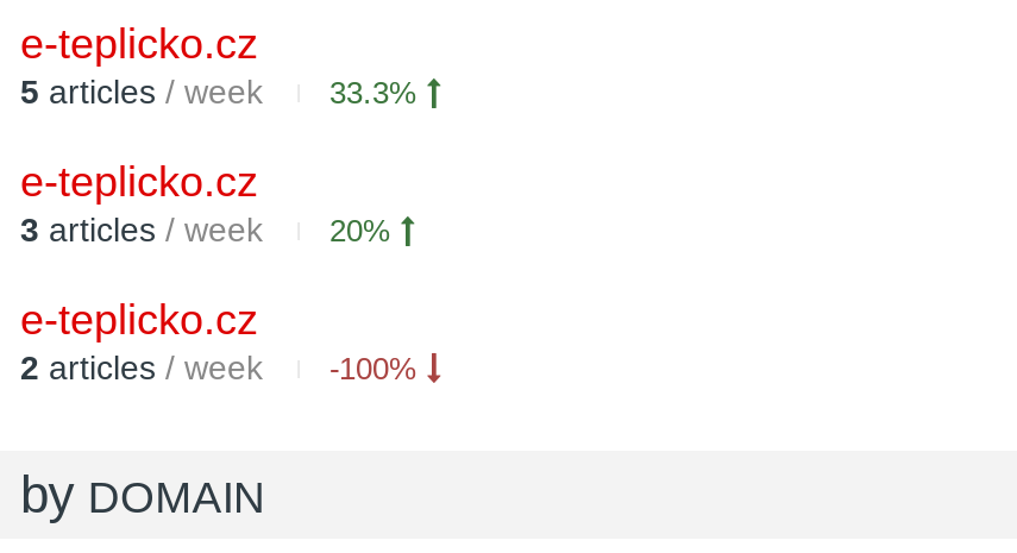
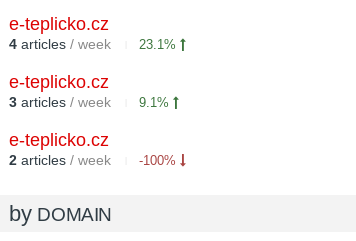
[20,73,263,111] 5 articles / week -> [9,36,111,52] 4 articles / week
[329,75,427,111] 33.3% -> [139,37,180,52] 23.1%
[20,210,401,249] 3 articles / week 20% -> [9,94,173,110] 3 articles / week 9.1%

